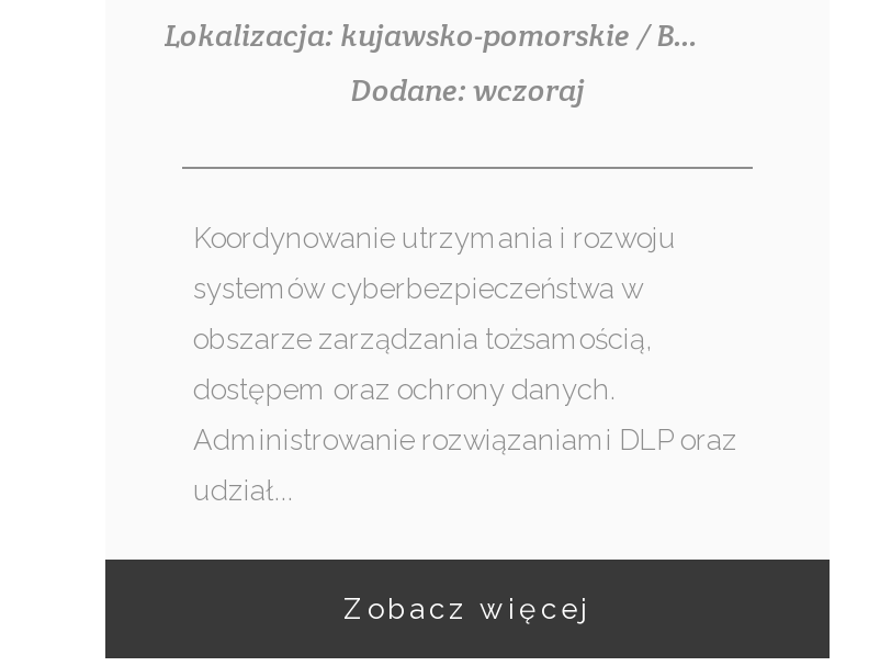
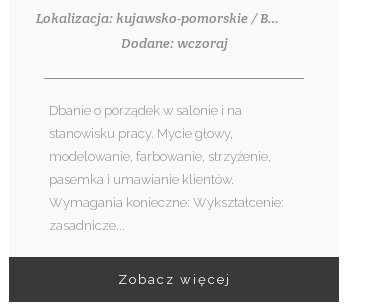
[193,221,676,254] Koordynowanie utrzymania i rozwoju -> [49,103,242,118] Dbanie o porządek w salonie i na
[193,272,643,305] systemów cyberbezpieczeństwa w -> [49,126,233,141] stanowisku pracy. Mycie głowy,
[193,322,652,355] obszarze zarządzania tożsamością, -> [49,149,271,164] modelowanie, farbowanie, strzyżenie,
[193,373,617,406] dostępem oraz ochrony danych. -> [49,172,234,187] pasemka i umawianie klientów.
[193,423,737,456] Administrowanie rozwiązaniami DLP oraz -> [49,195,284,210] Wymagania konieczne: Wykształcenie:
[193,474,294,506] udział... -> [49,218,125,233] zasadnicze...

